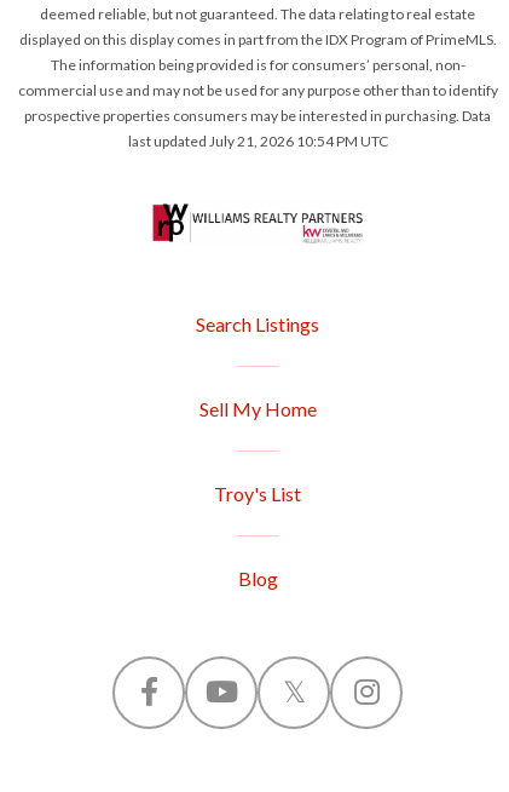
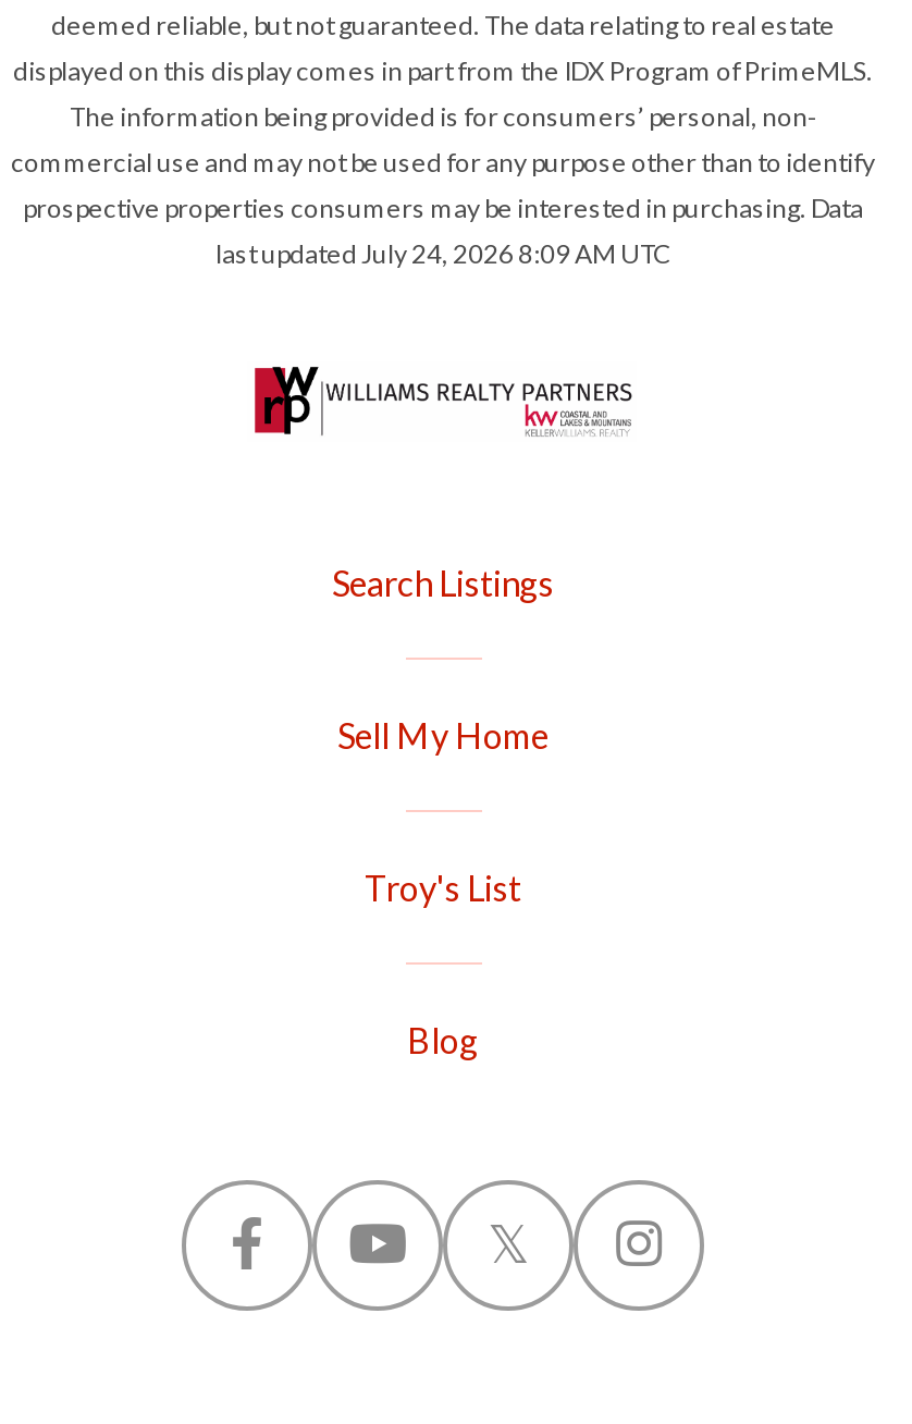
[128,132,387,150] last updated July 21, 2026 10:54 PM UTC -> [215,238,670,270] last updated July 24, 2026 8:09 AM UTC

